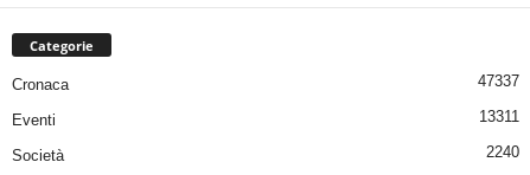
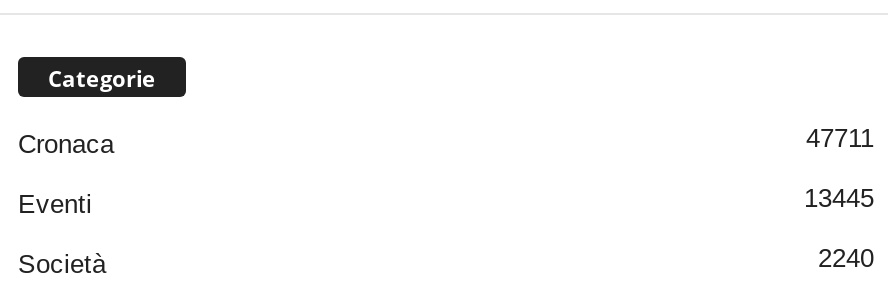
[478,72,519,90] 47337 -> [806,123,874,153] 47711
[479,108,519,126] 13311 -> [804,183,874,213] 13445

